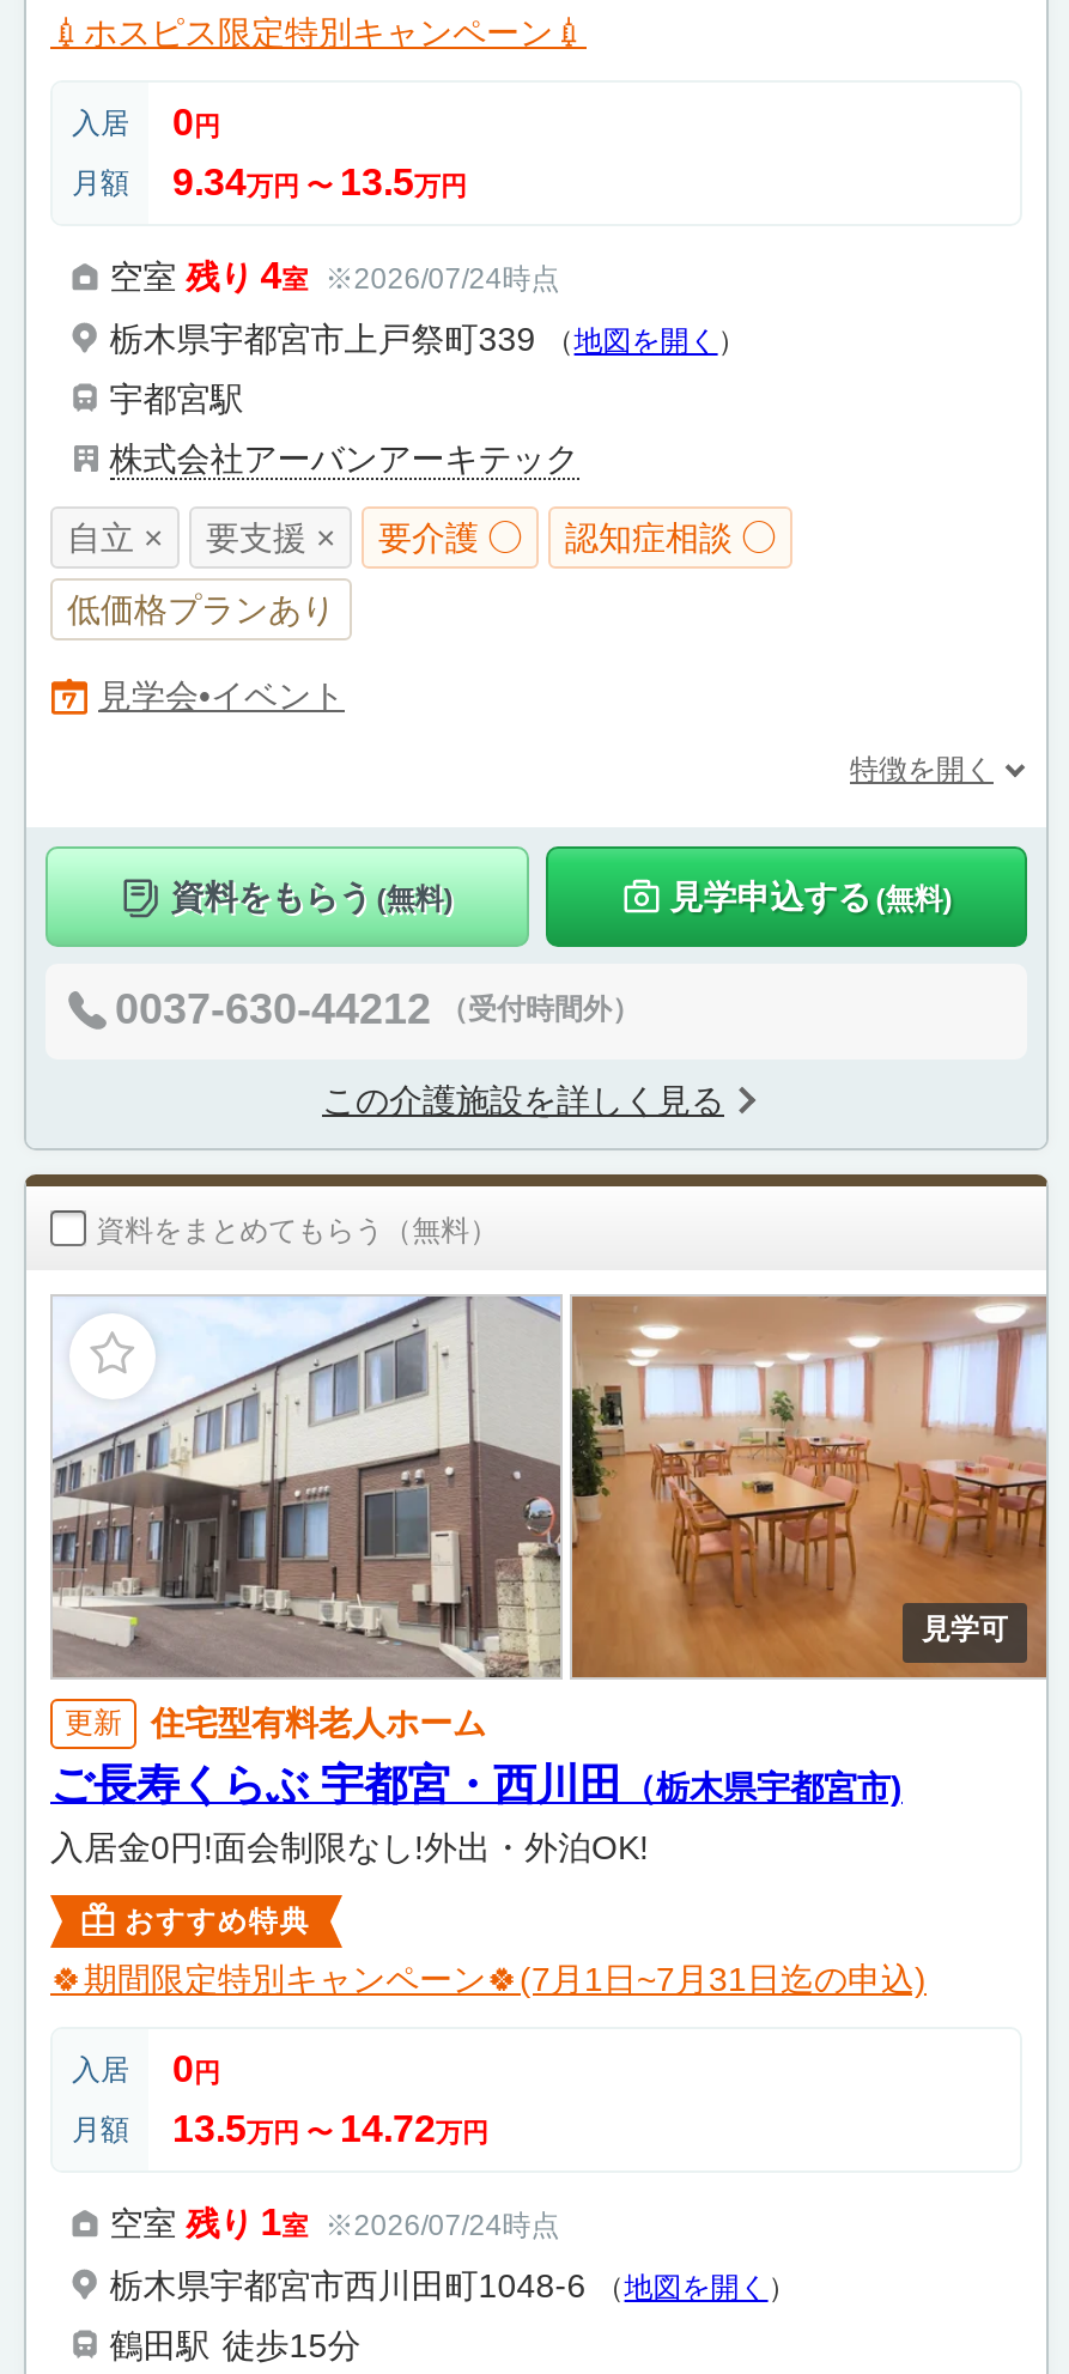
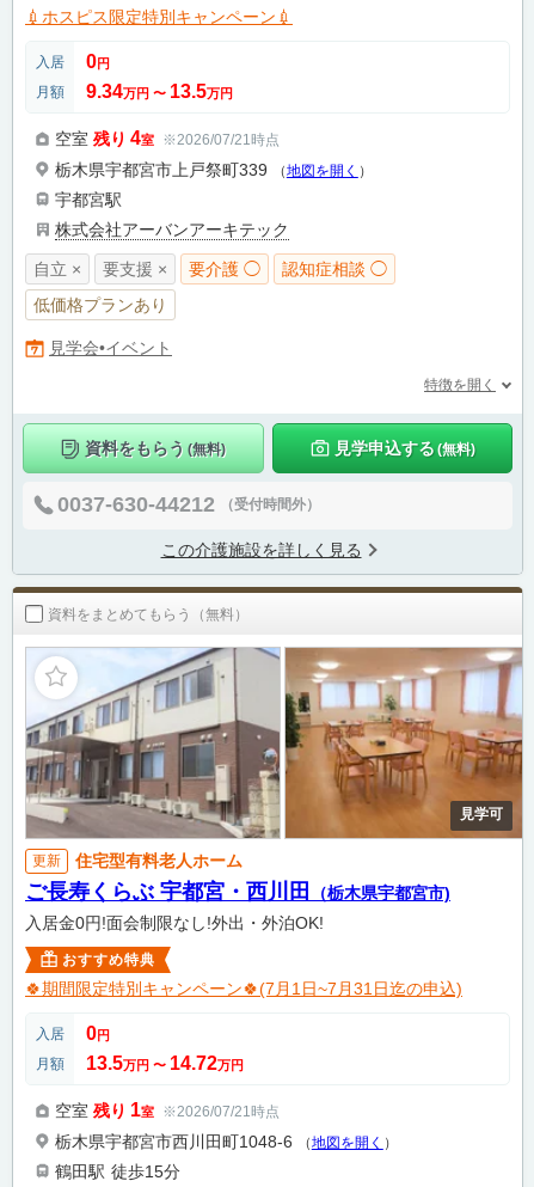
[110,254,560,295] 空室残り 4室 ※2026/07/24時点 -> [55,127,279,148] 空室残り 4室 ※2026/07/21時点
[110,2201,560,2242] 空室残り 1室 ※2026/07/24時点 -> [55,1100,279,1120] 空室残り 1室 ※2026/07/21時点

